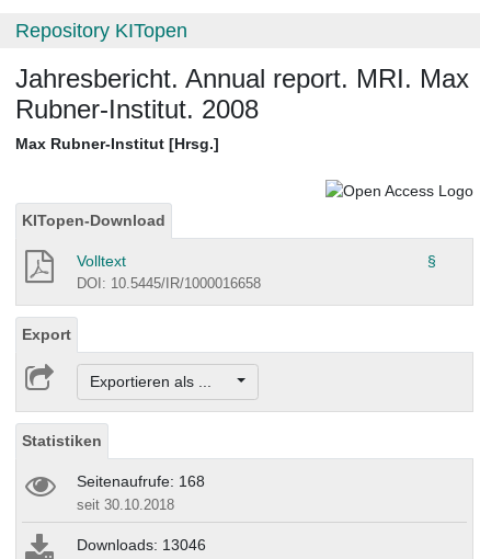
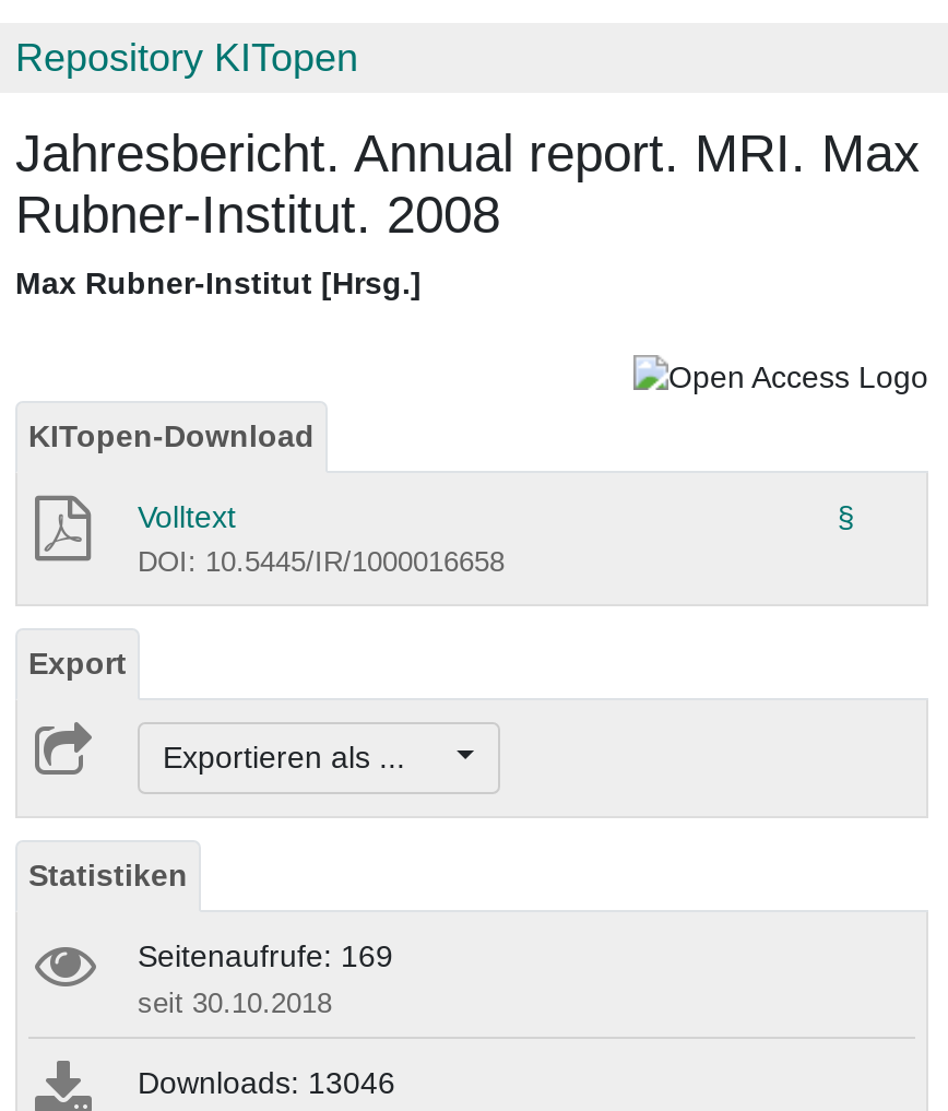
[77,473,205,490] Seitenaufrufe: 168 -> [138,939,393,974] Seitenaufrufe: 169

